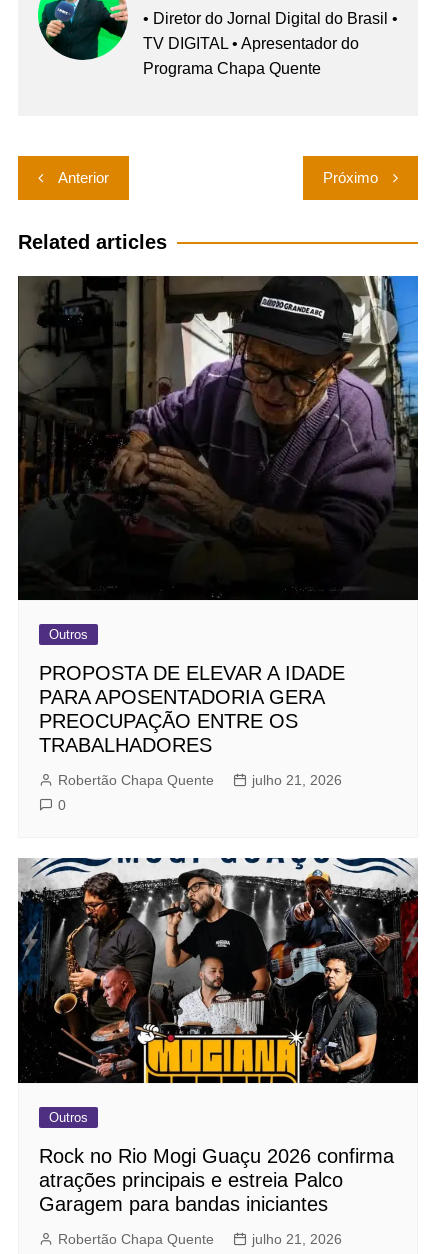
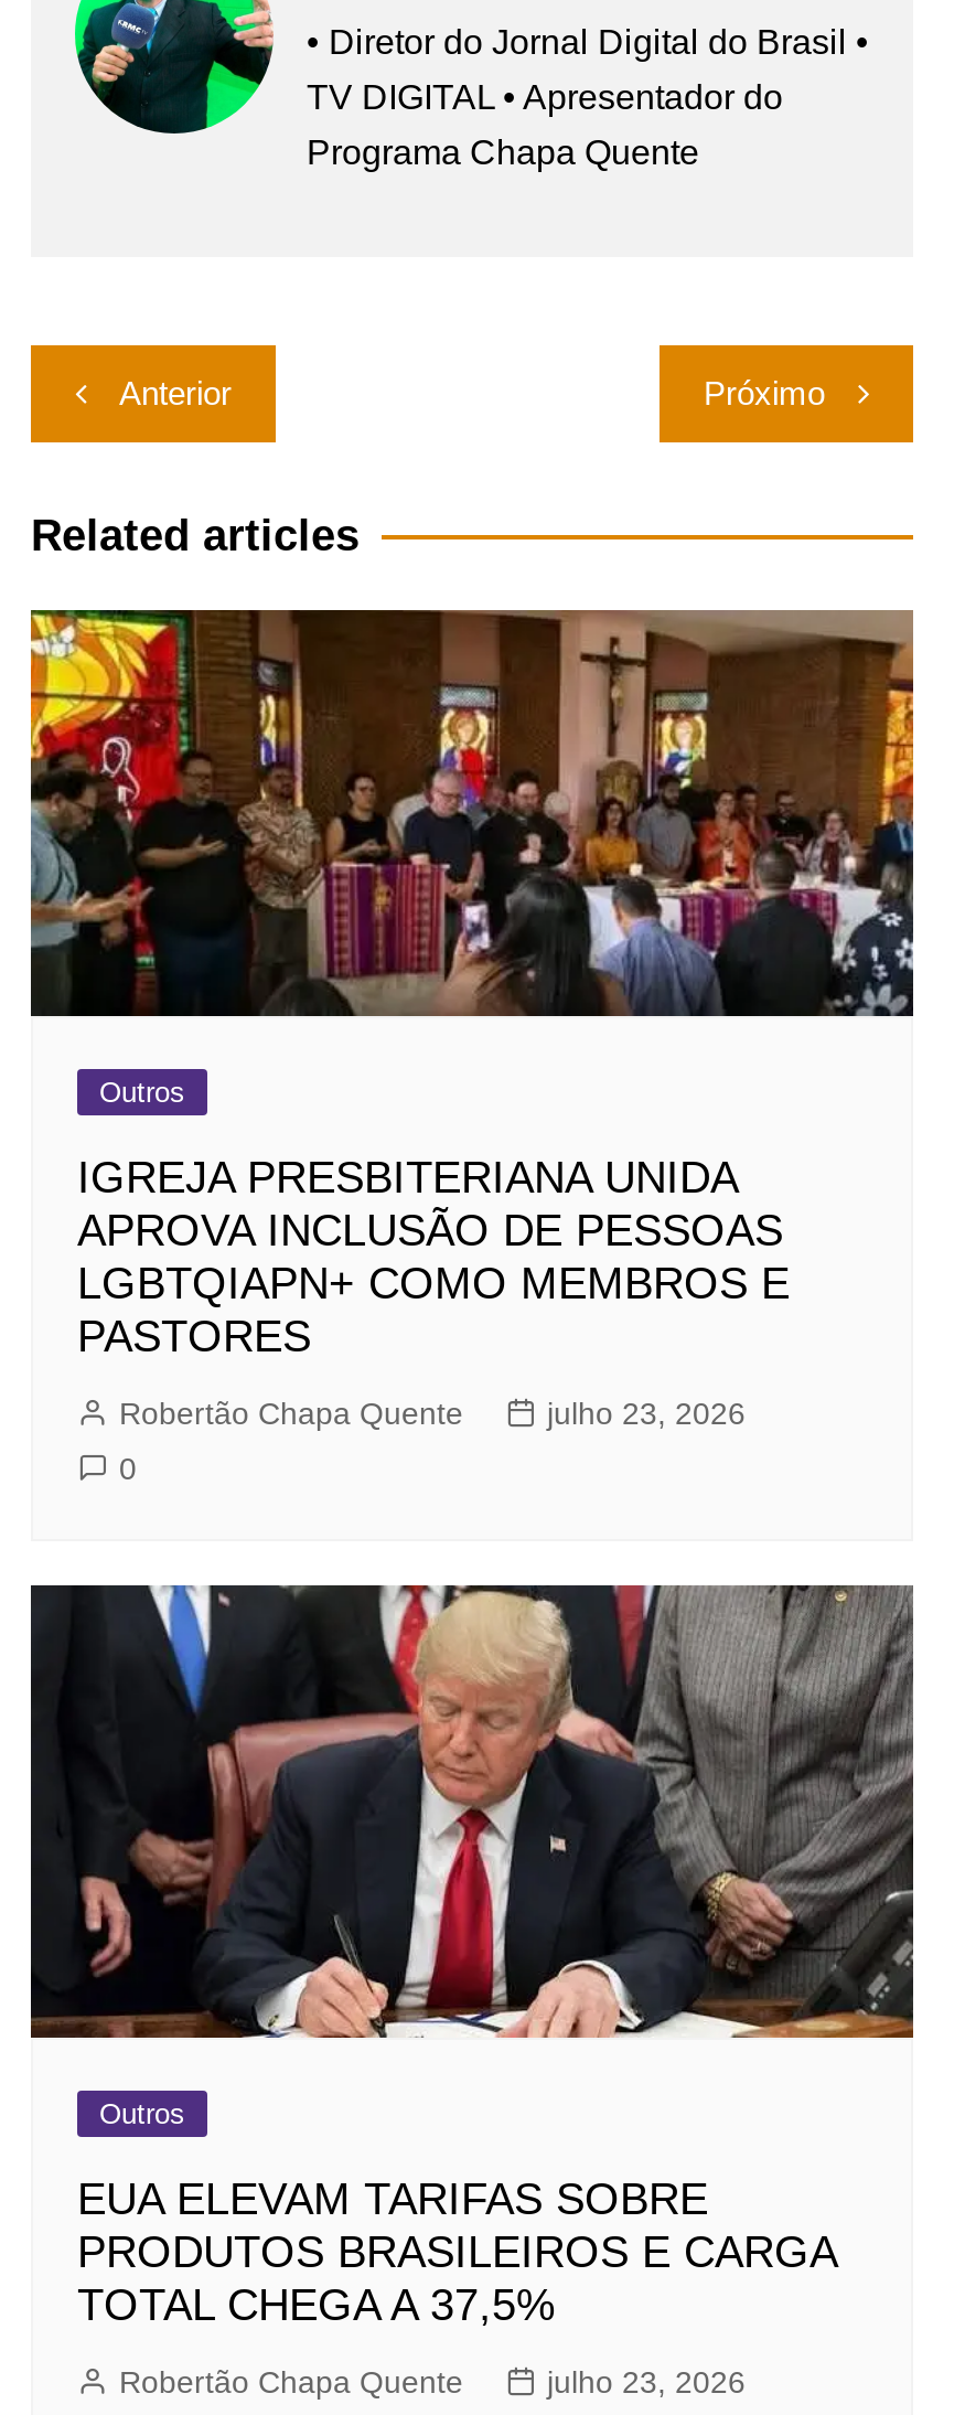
[17,275,419,601] [image] -> [29,607,915,1019] [image]
[39,662,345,756] PROPOSTA DE ELEVAR A IDADE | PARA APOSENTADORIA GERA | PREOCUPAÇÃO ENTRE OS | TRABALHADORES -> [77,1153,790,1361] IGREJA PRESBITERIANA UNIDA | APROVA INCLUSÃO DE PESSOAS | LGBTQIAPN+ COMO MEMBROS E | PASTORES
[252,772,342,788] julho 21, 2026 -> [547,1396,746,1431] julho 23, 2026
[18,857,419,1084] [image] -> [31,1582,915,2041] [image]
[39,1145,394,1215] Rock no Rio Mogi Guaçu 2026 confirma | atrações principais e estreia Palco | Garagem para bandas iniciantes -> [77,2175,836,2329] EUA ELEVAM TARIFAS SOBRE | PRODUTOS BRASILEIROS E CARGA | TOTAL CHEGA A 37,5%
[252,1231,342,1247] julho 21, 2026 -> [547,2364,746,2400] julho 23, 2026

